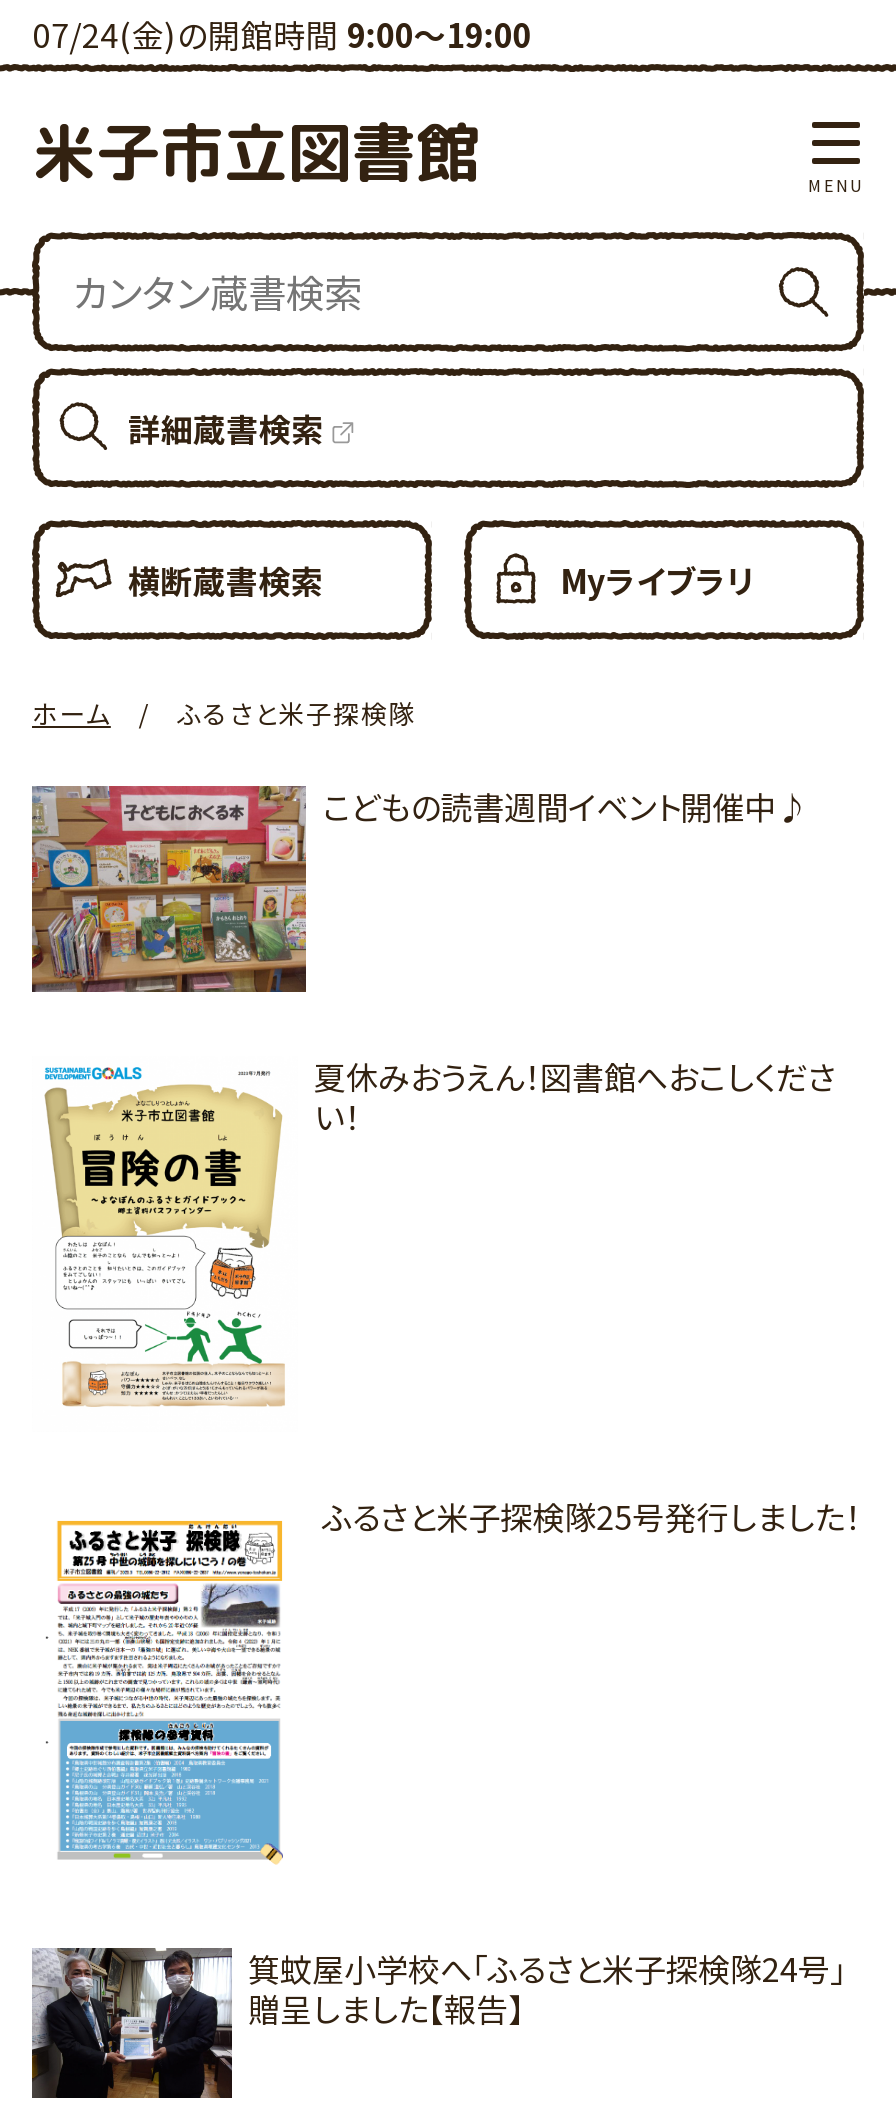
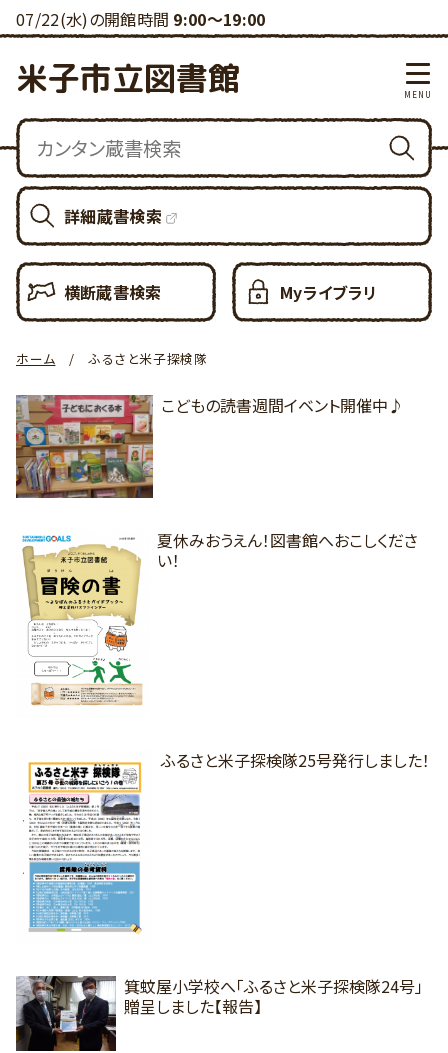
[32,10,531,58] 07/24(金)の開館時間9:00～19:00 -> [16,7,266,31] 07/22(水)の開館時間9:00～19:00

